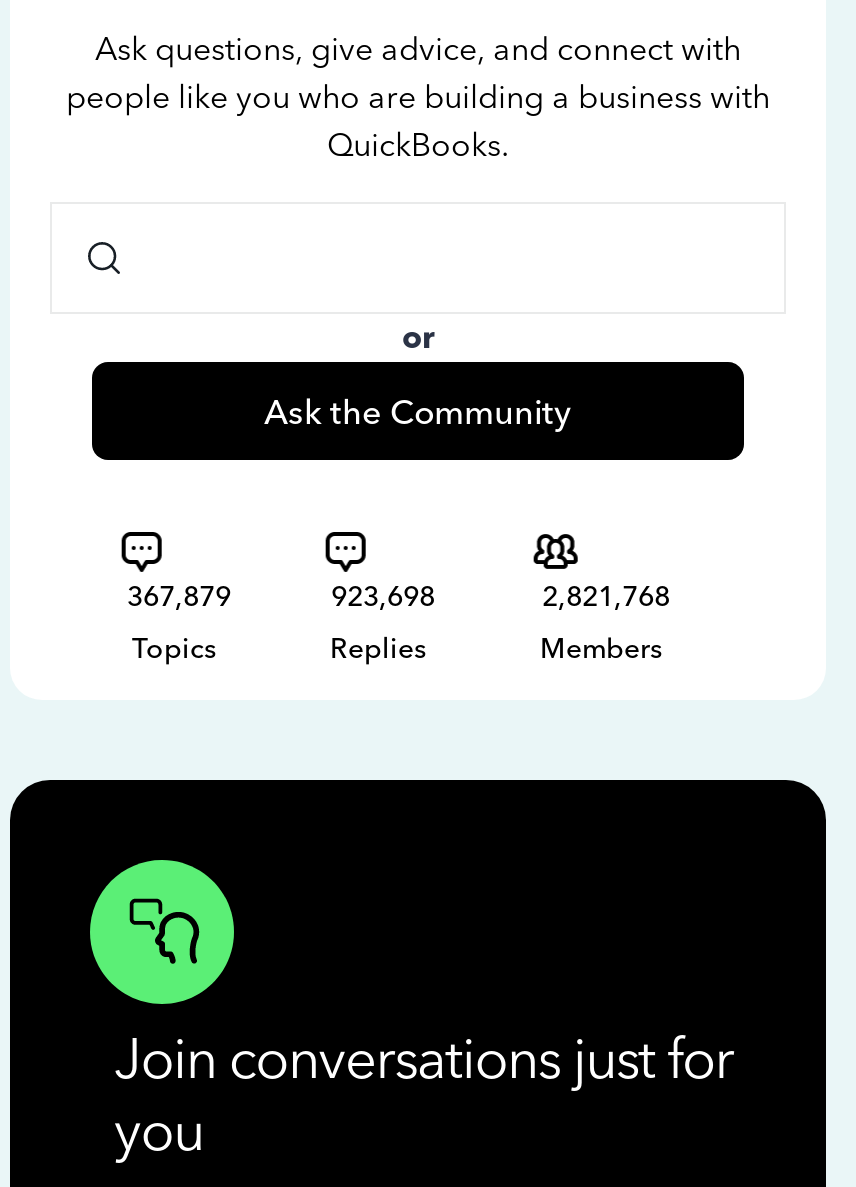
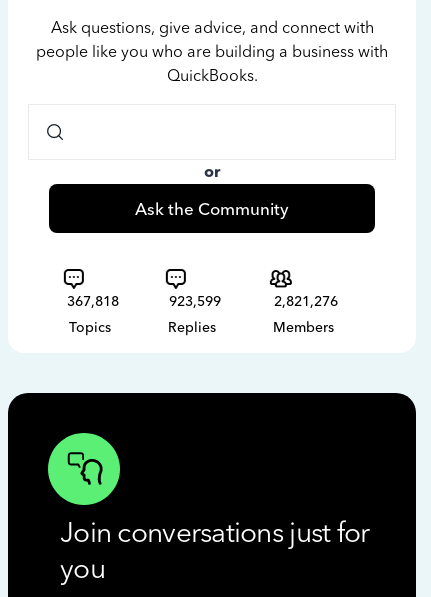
[127,580,231,614] 367,879 -> [66,293,118,310] 367,818
[331,580,435,614] 923,698 -> [168,293,220,310] 923,599
[542,580,670,614] 2,821,768 -> [274,293,338,310] 2,821,276

